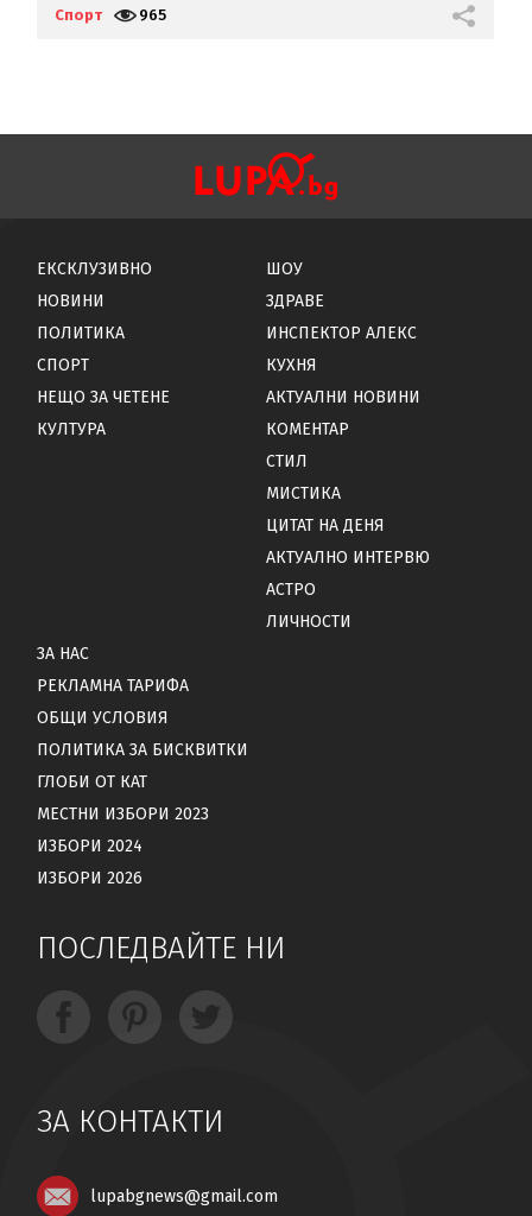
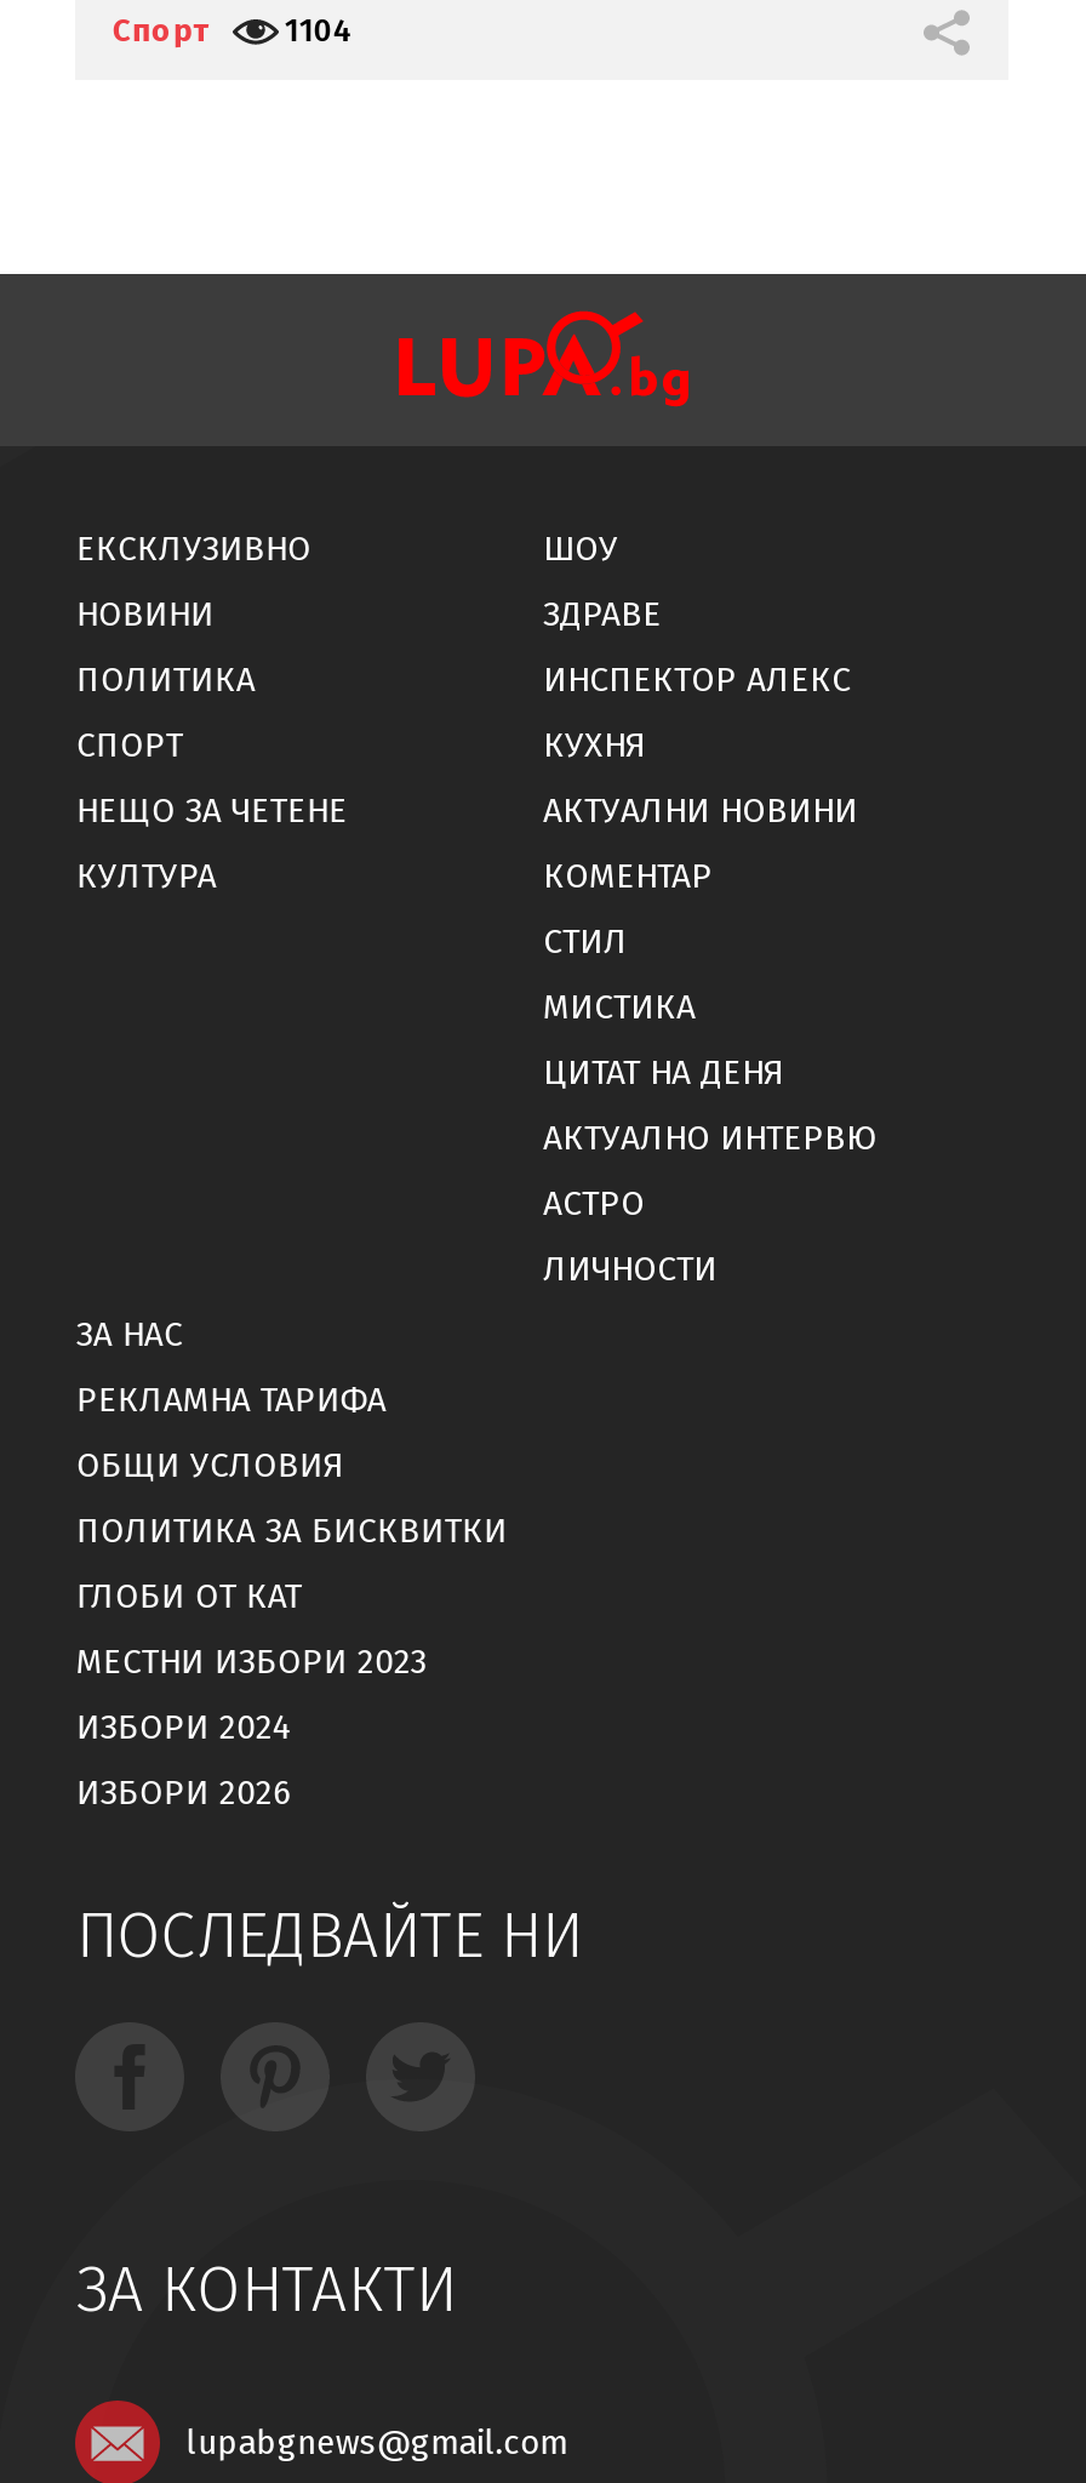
[139,6,167,24] 965 -> [285,13,352,49] 1104

